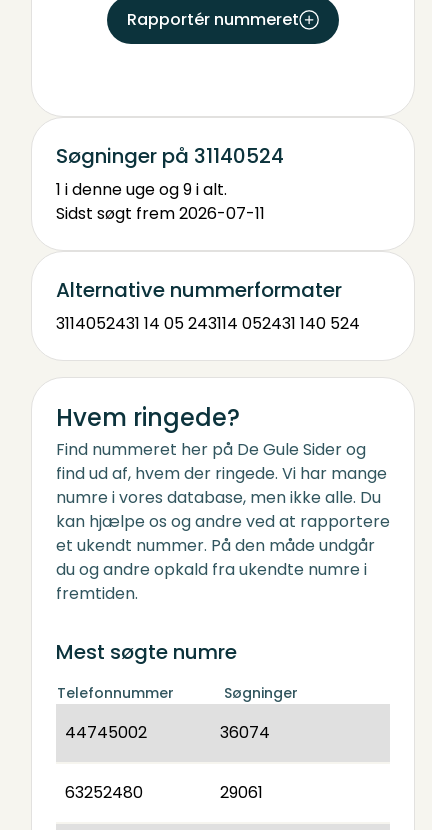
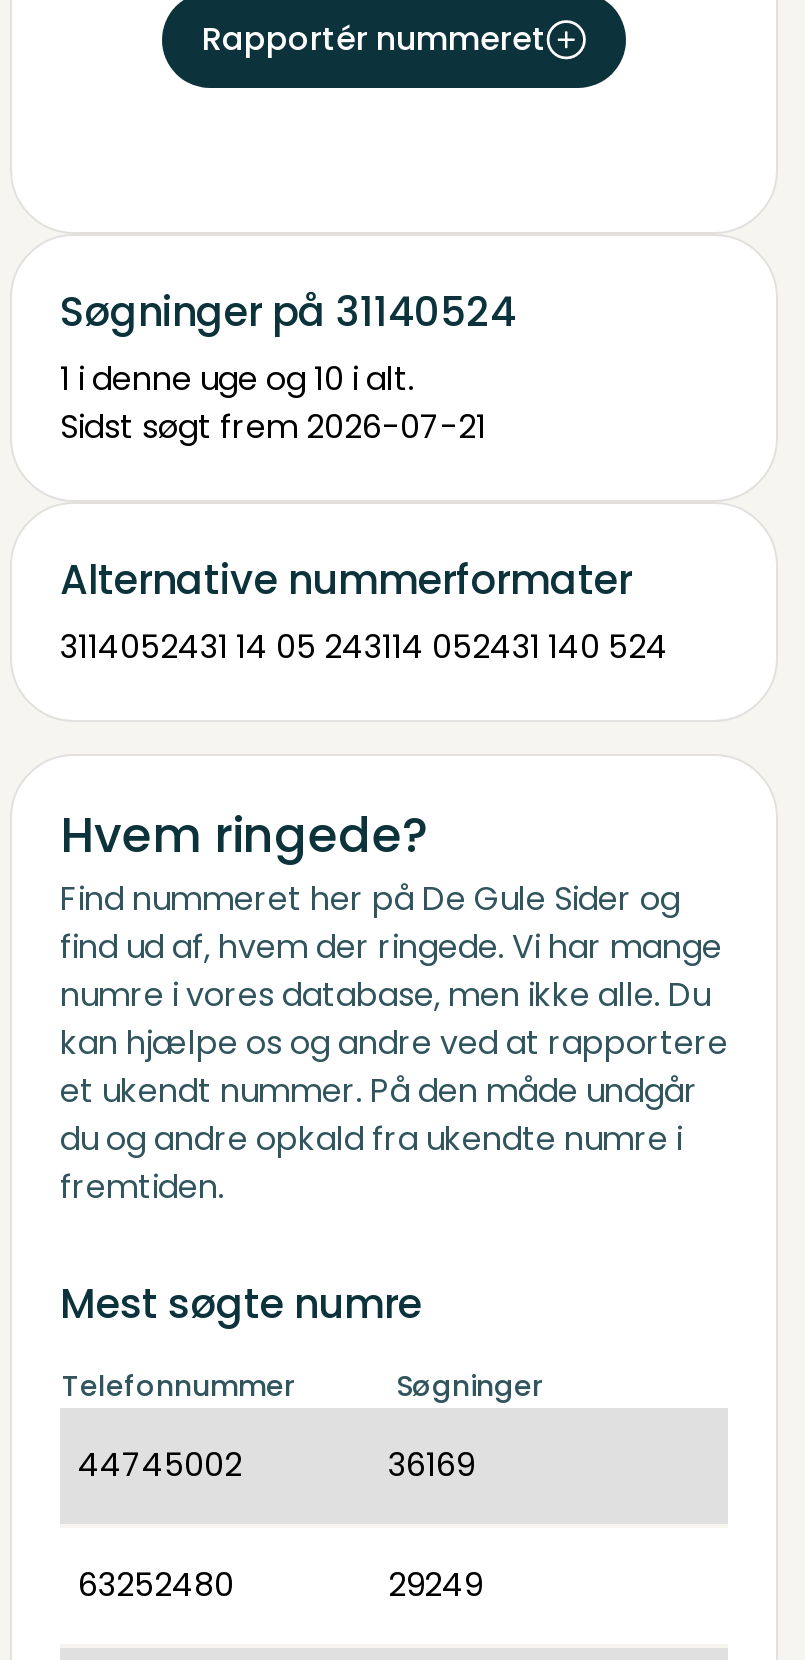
[56,178,227,201] 1 i denne uge og 9 i alt. -> [60,356,414,402] 1 i denne uge og 10 i alt.
[56,202,265,225] Sidst søgt frem 2026-07-11 -> [60,404,486,450] Sidst søgt frem 2026-07-21
[220,721,270,744] 36074 -> [388,1442,474,1488] 36169
[220,781,263,804] 29061 -> [388,1562,482,1608] 29249

